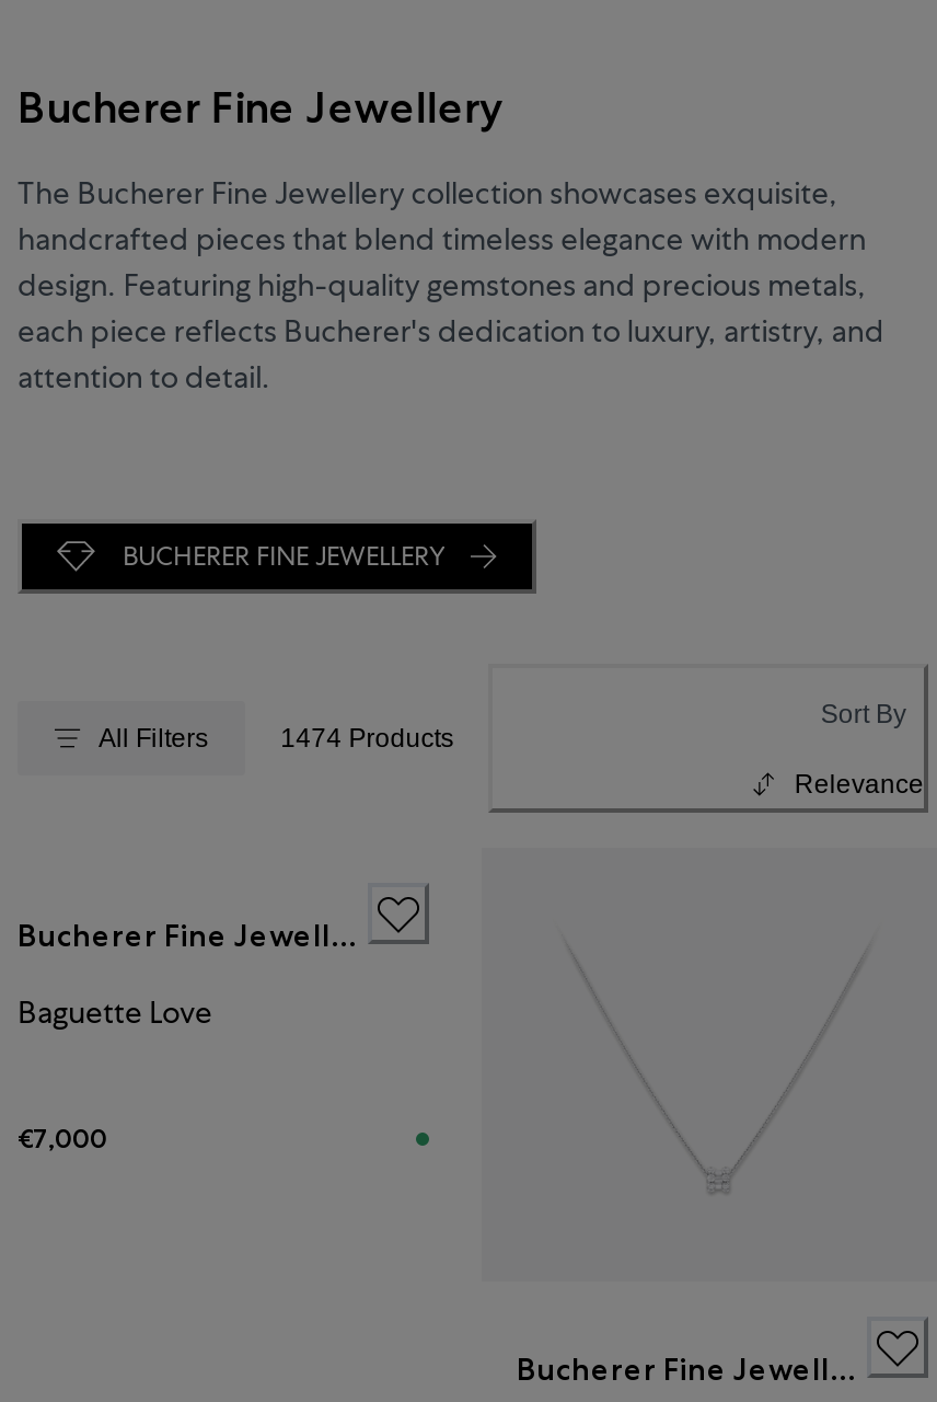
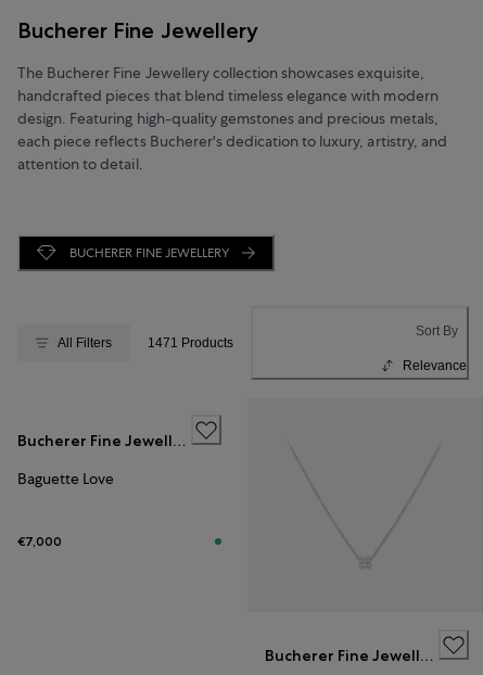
[280,722,454,753] 1474 Products -> [148,335,234,350] 1471 Products

